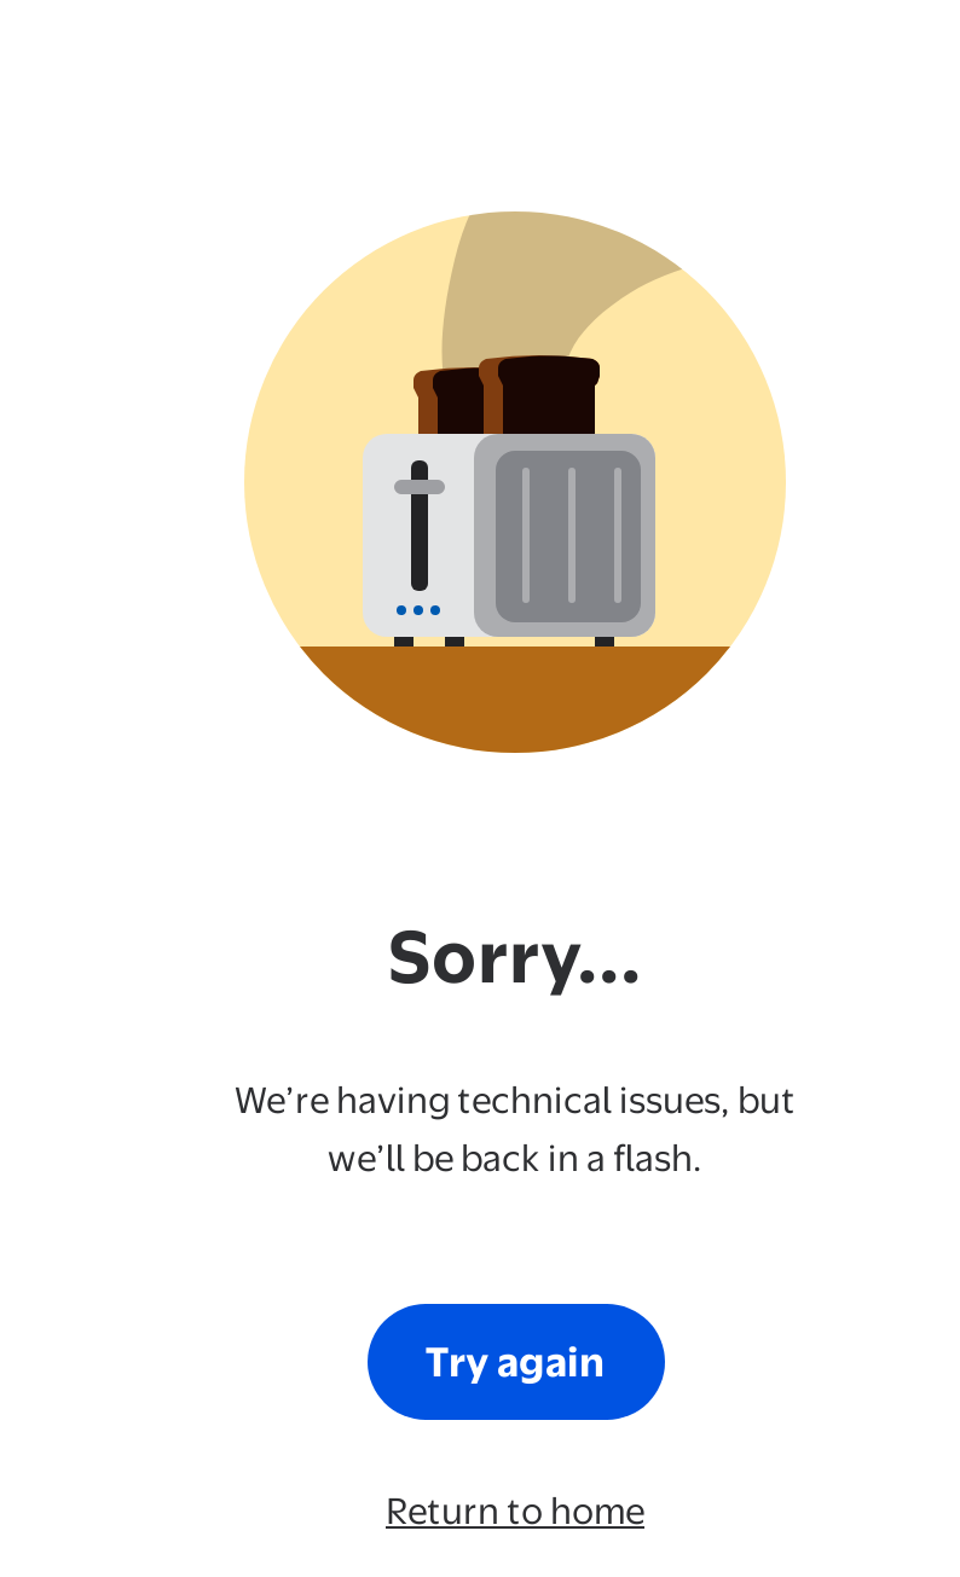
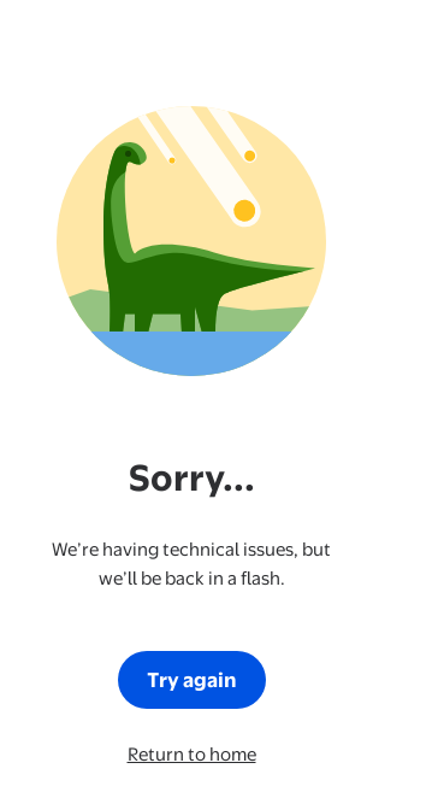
[271,211,754,755] [image] -> [69,107,314,377] [image]

